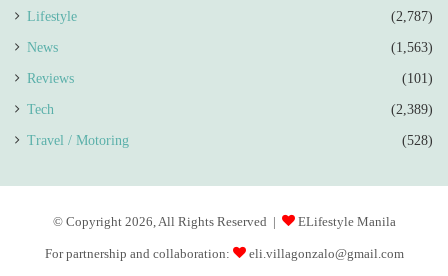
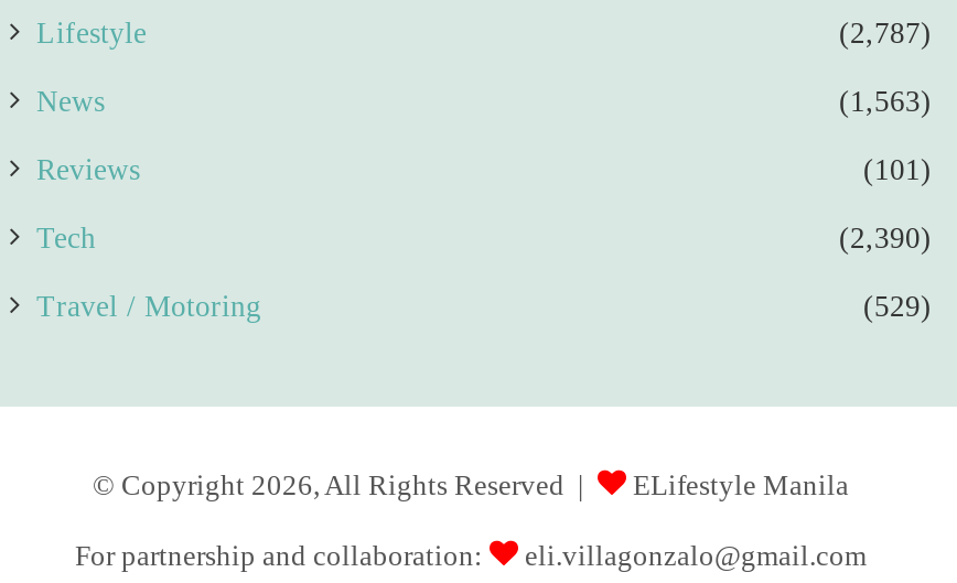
[391,102,433,117] (2,389) -> [839,221,932,254] (2,390)
[402,133,433,148] (528) -> [863,290,932,323] (529)

